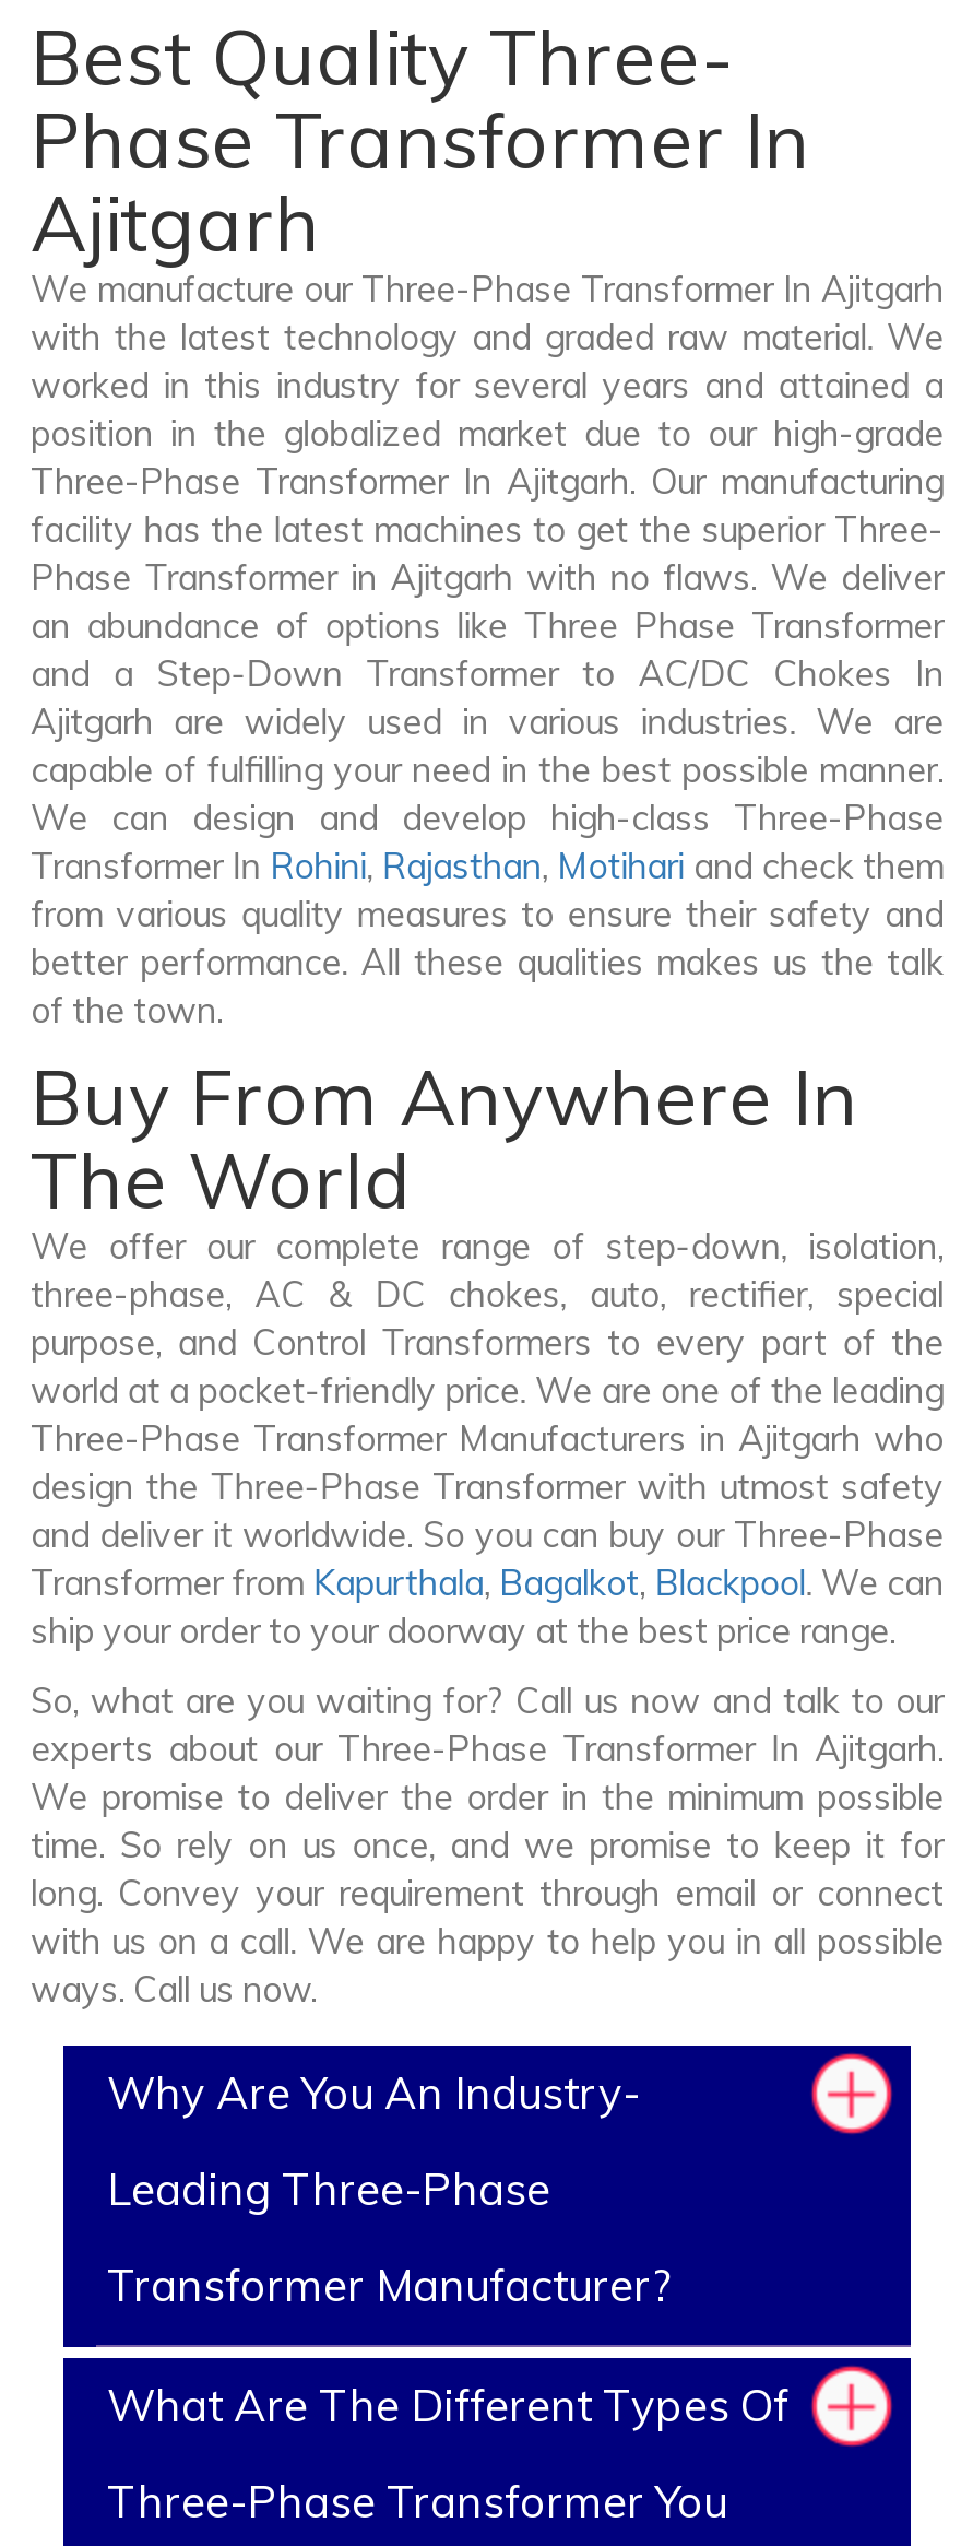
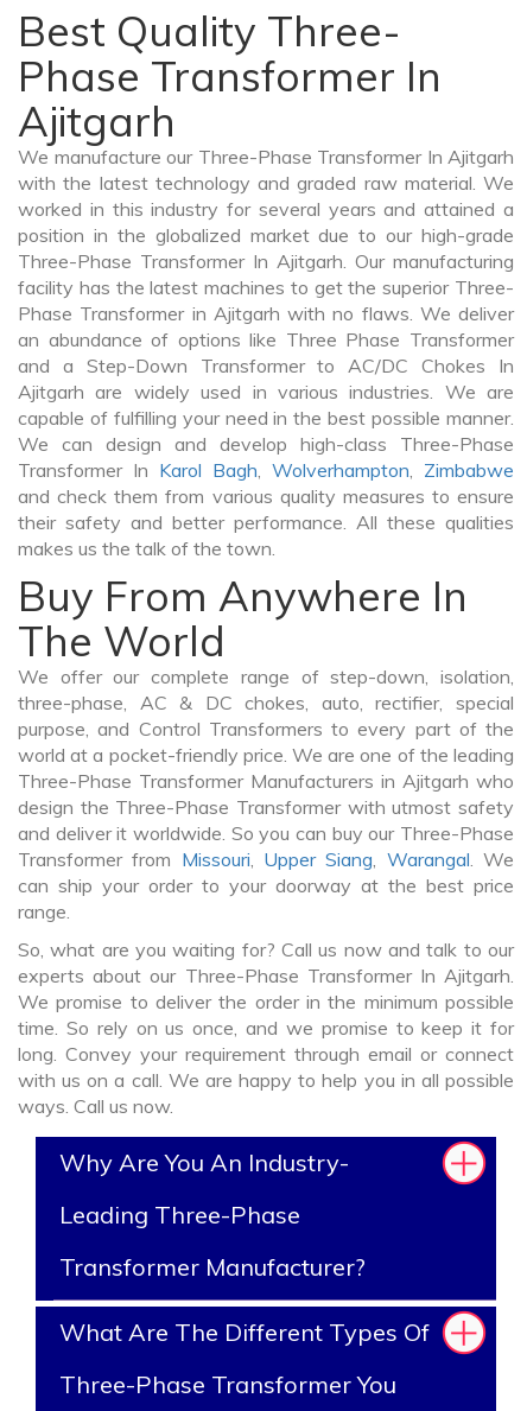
[31,845,944,1033] Transformer In Rohini, Rajasthan, Motihari and check them | from various quality measures to ensure their safety and | better performance. All these qualities makes us the talk | of the town. -> [18,459,514,561] Transformer In Karol Bagh, Wolverhampton, Zimbabwe | and check them from various quality measures to ensure | their safety and better performance. All these qualities | makes us the talk of the town.
[31,1561,944,1653] Transformer from Kapurthala, Bagalkot, Blackpool. We can | ship your order to your doorway at the best price range. -> [18,848,514,924] Transformer from Missouri, Upper Siang, Warangal. We | can ship your order to your doorway at the best price | range.

